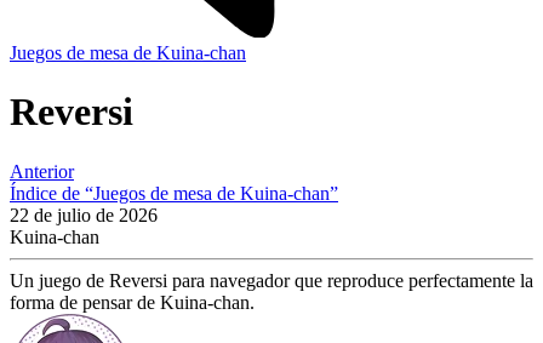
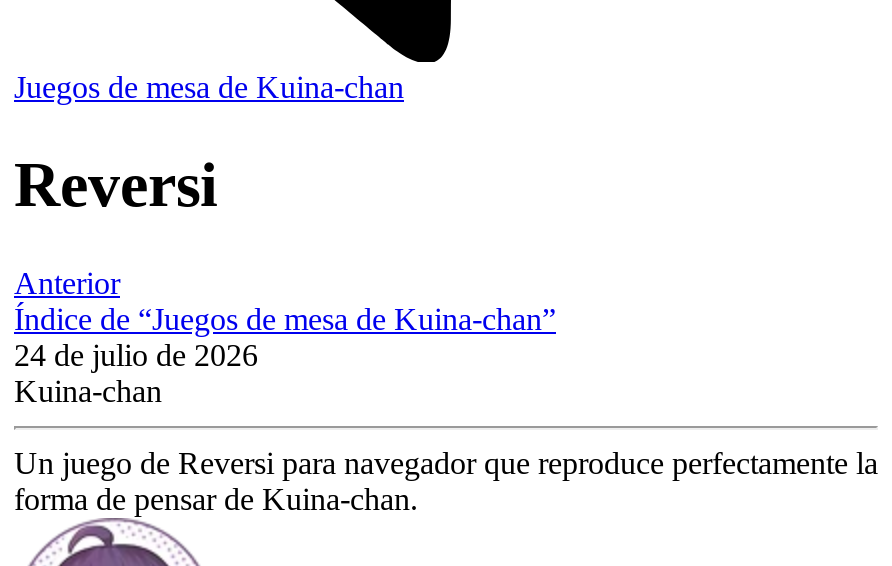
[10,205,158,225] 22 de julio de 2026 -> [14,338,258,372] 24 de julio de 2026

